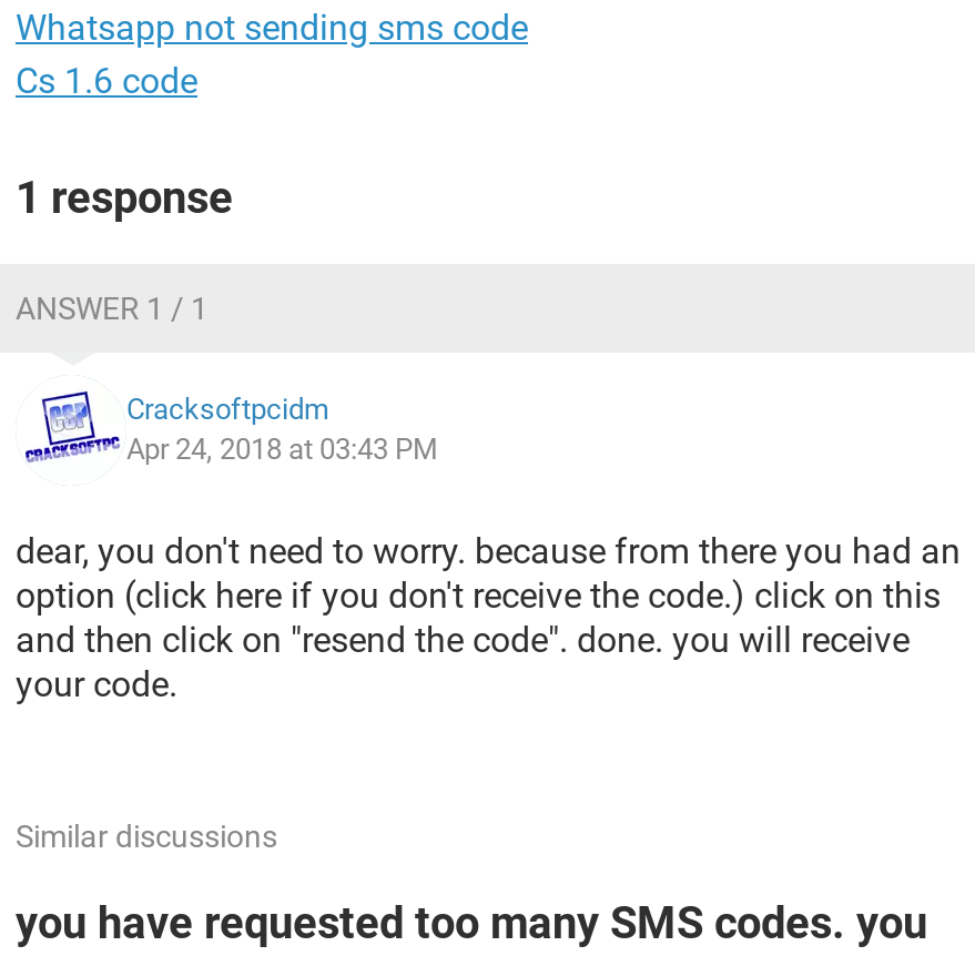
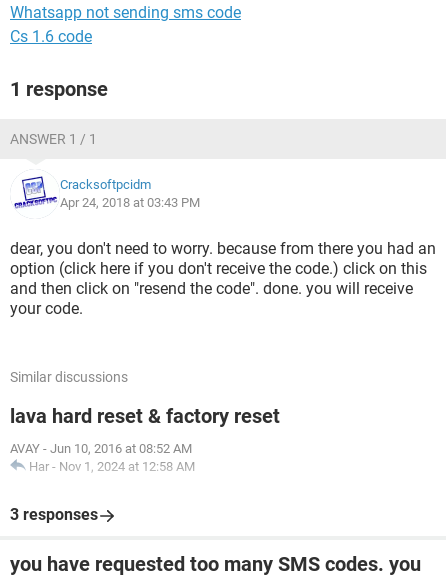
none -> [10,404,280,524] lava hard reset & factory reset | AVAY - Jun 10, 2016 at 08:52 AM | Har - Nov 1, 2024 at 12:58 AM | 3 responses

